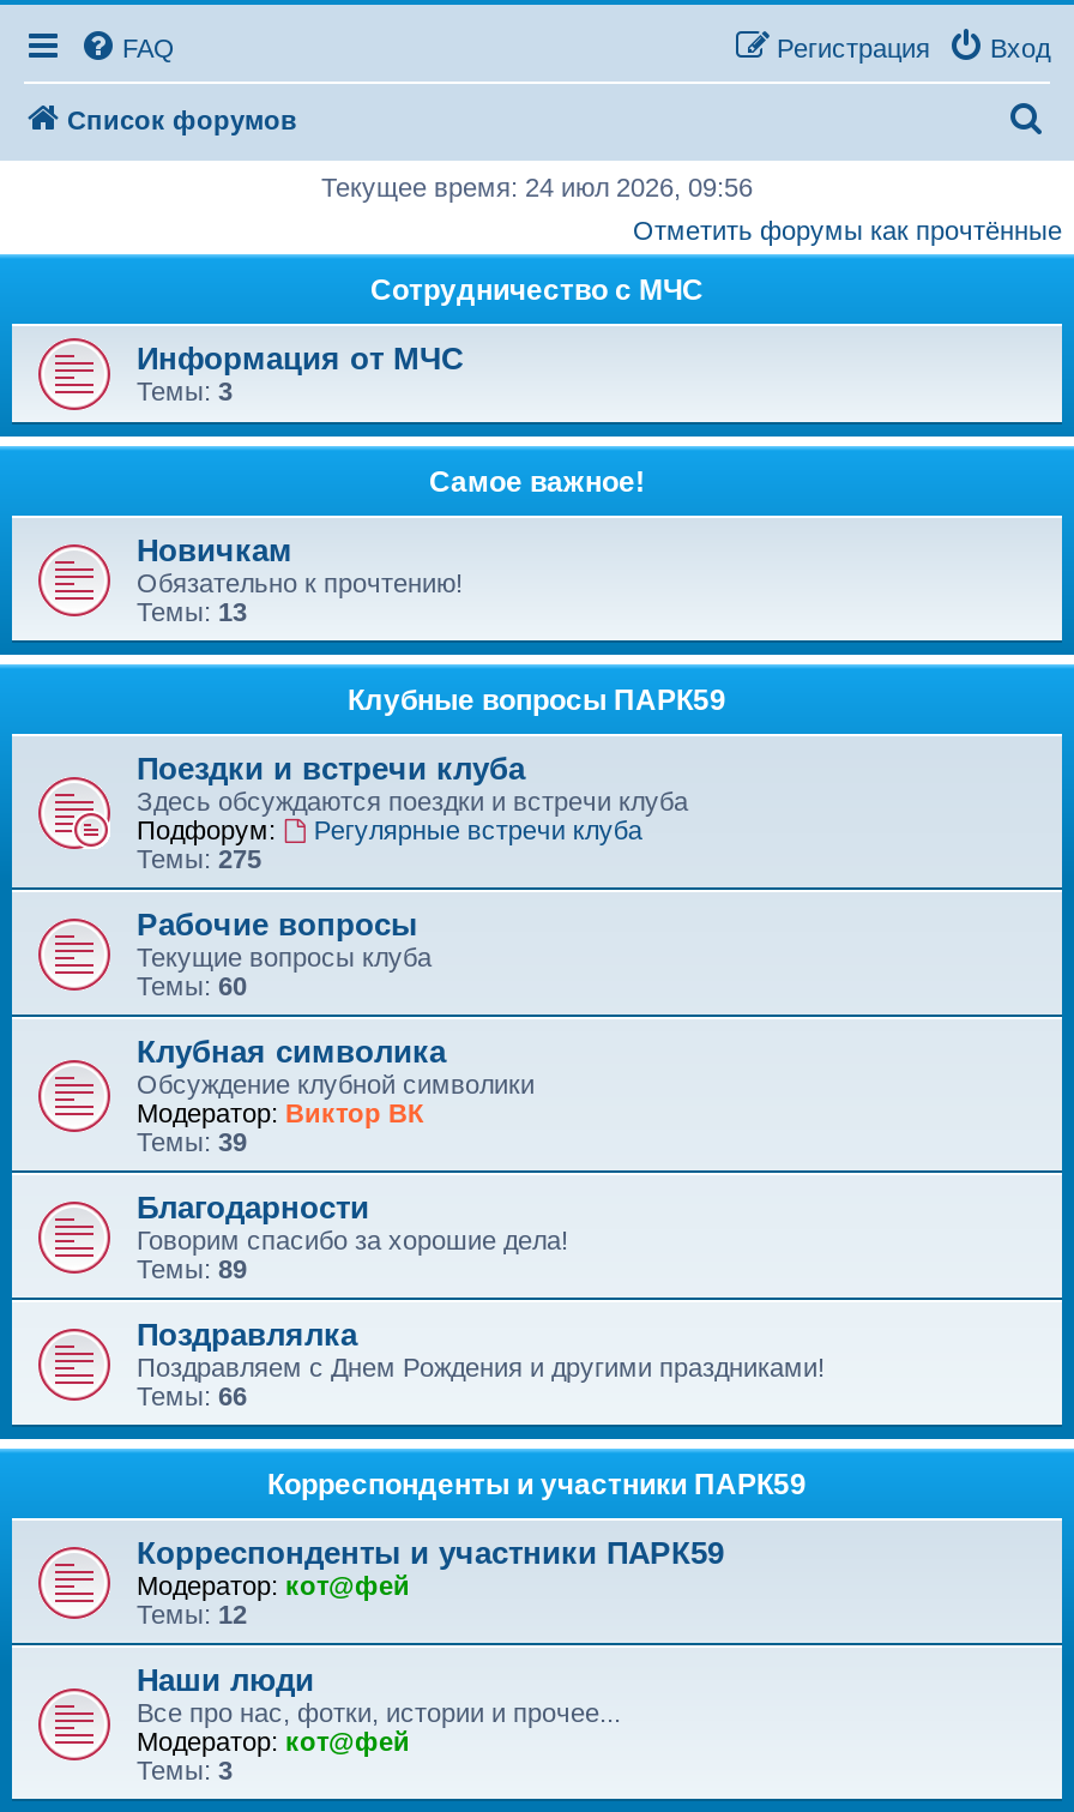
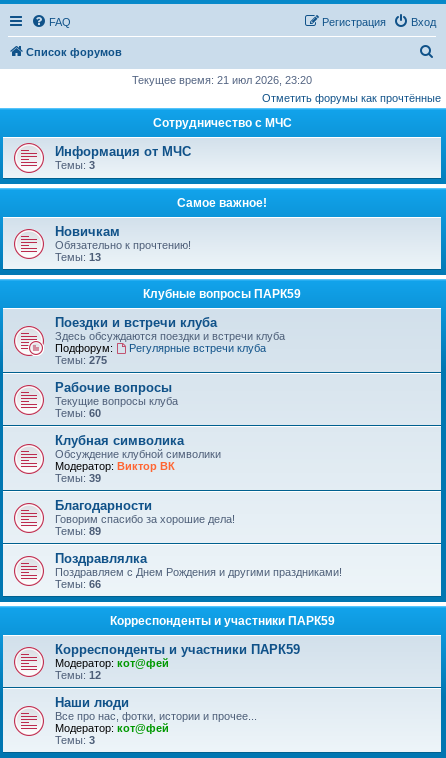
[321,173,753,201] Текущее время: 24 июл 2026, 09:56 -> [132,74,312,86] Текущее время: 21 июл 2026, 23:20

